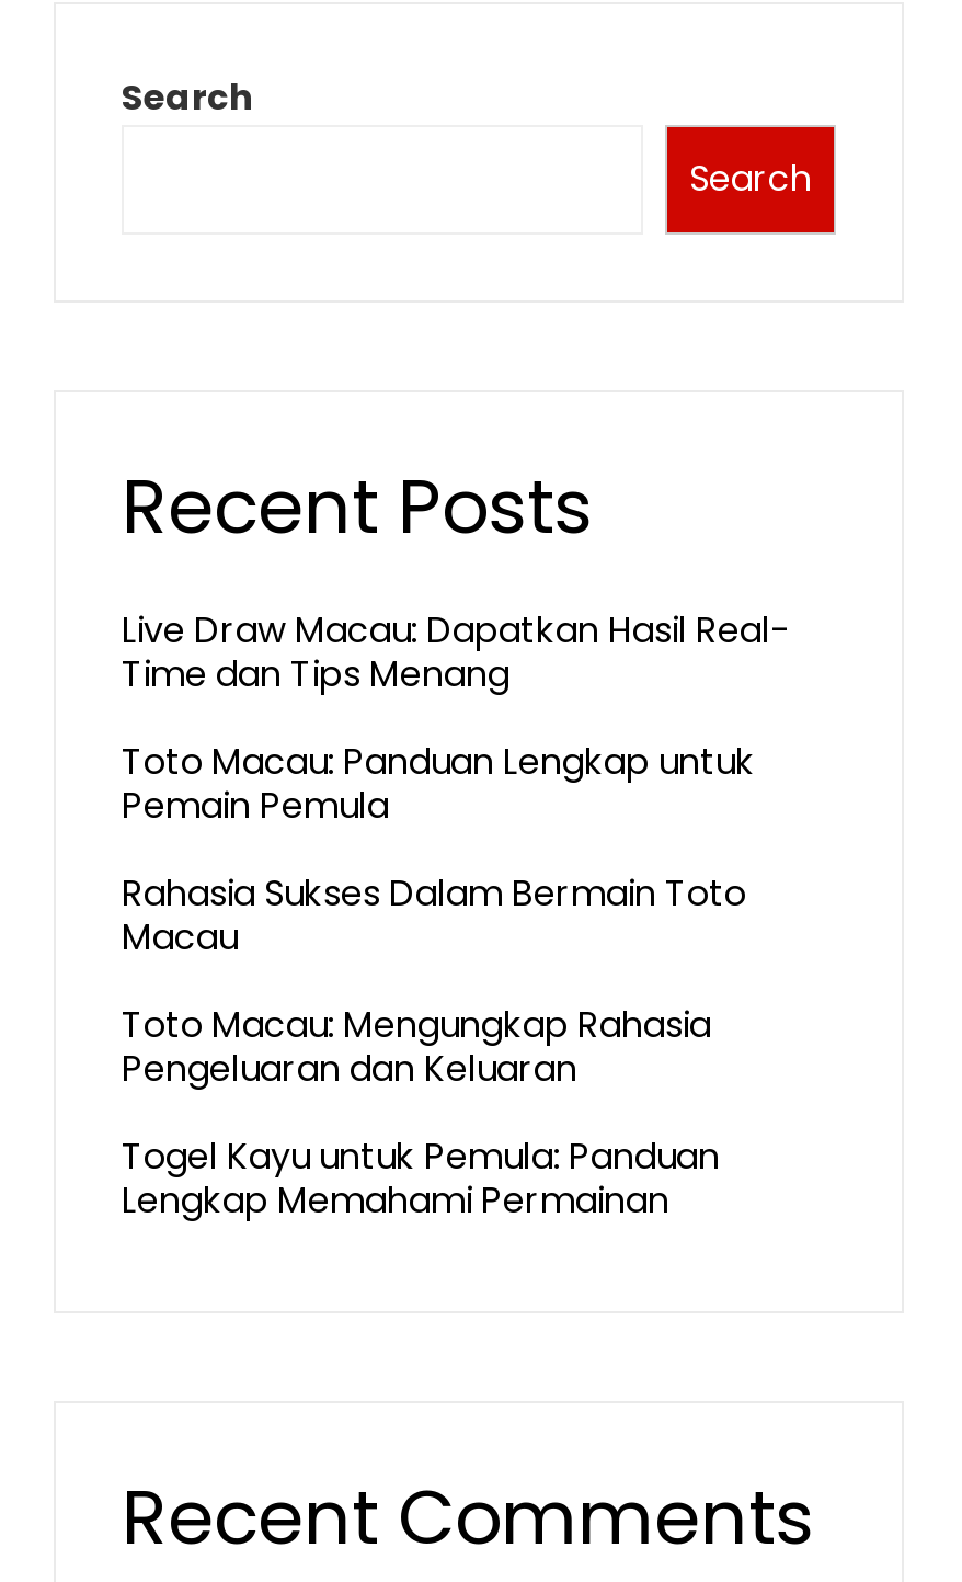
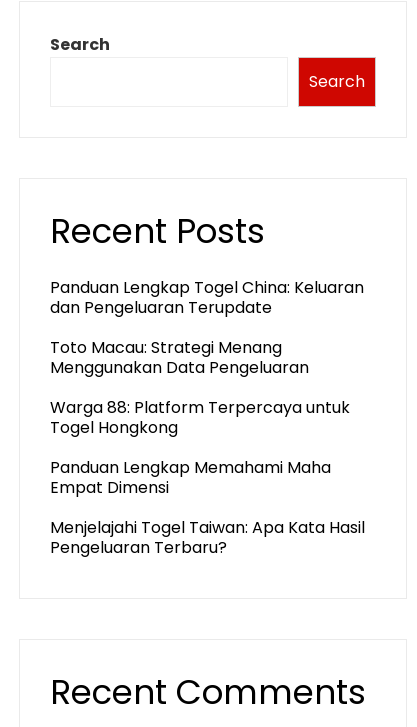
[122,605,790,699] Live Draw Macau: Dapatkan Hasil Real- | Time dan Tips Menang -> [50,276,364,319] Panduan Lengkap Togel China: Keluaran | dan Pengeluaran Terupdate
[122,737,755,831] Toto Macau: Panduan Lengkap untuk | Pemain Pemula -> [50,336,309,379] Toto Macau: Strategi Menang | Menggunakan Data Pengeluaran
[122,868,746,963] Rahasia Sukses Dalam Bermain Toto | Macau -> [50,396,350,439] Warga 88: Platform Terpercaya untuk | Togel Hongkong
[122,1000,711,1094] Toto Macau: Mengungkap Rahasia | Pengeluaran dan Keluaran -> [50,456,331,499] Panduan Lengkap Memahami Maha | Empat Dimensi
[122,1131,720,1226] Togel Kayu untuk Pemula: Panduan | Lengkap Memahami Permainan -> [50,516,365,559] Menjelajahi Togel Taiwan: Apa Kata Hasil | Pengeluaran Terbaru?

